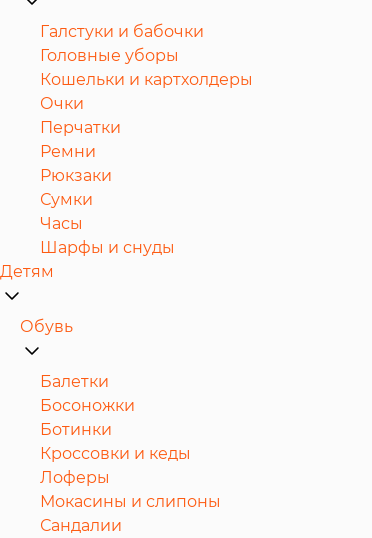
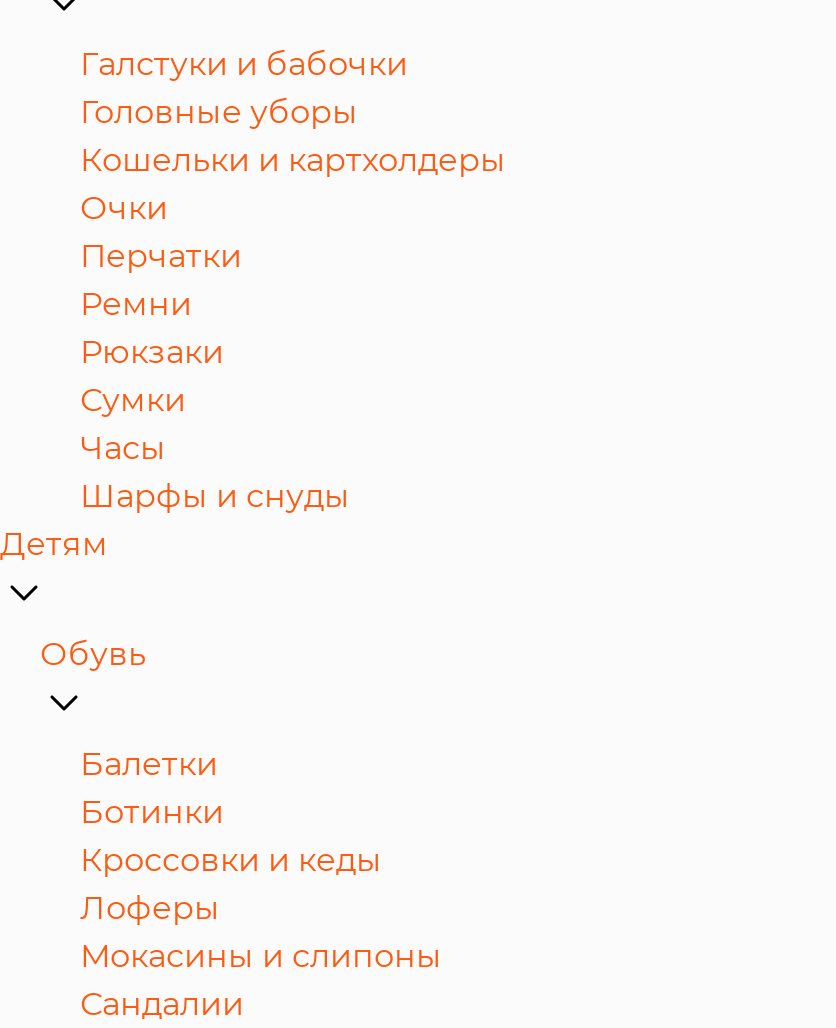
[40,396,135,415] Босоножки -> none

